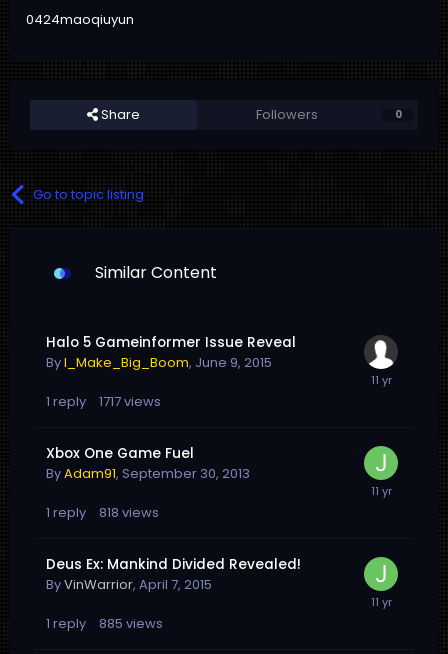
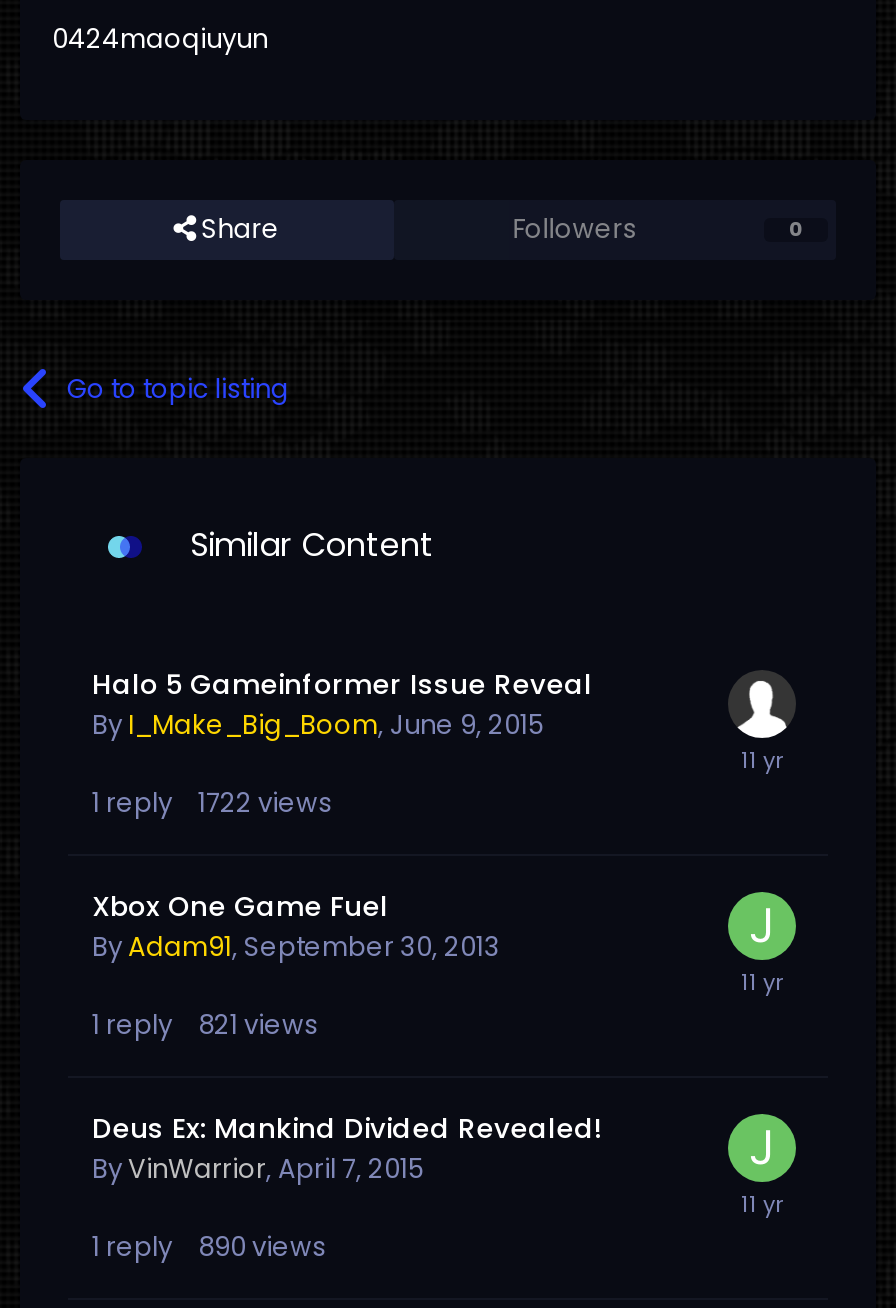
[46,392,161,411] 1 reply 1717 views -> [92,783,332,821] 1 reply 1722 views
[46,503,159,522] 1 reply 818 views -> [92,1005,318,1043] 1 reply 821 views
[46,614,163,633] 1 reply 885 views -> [92,1227,326,1265] 1 reply 890 views

